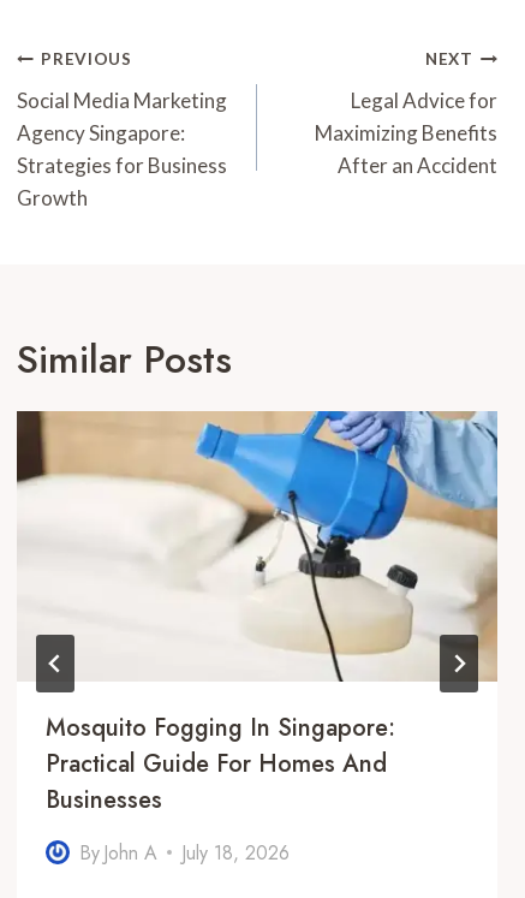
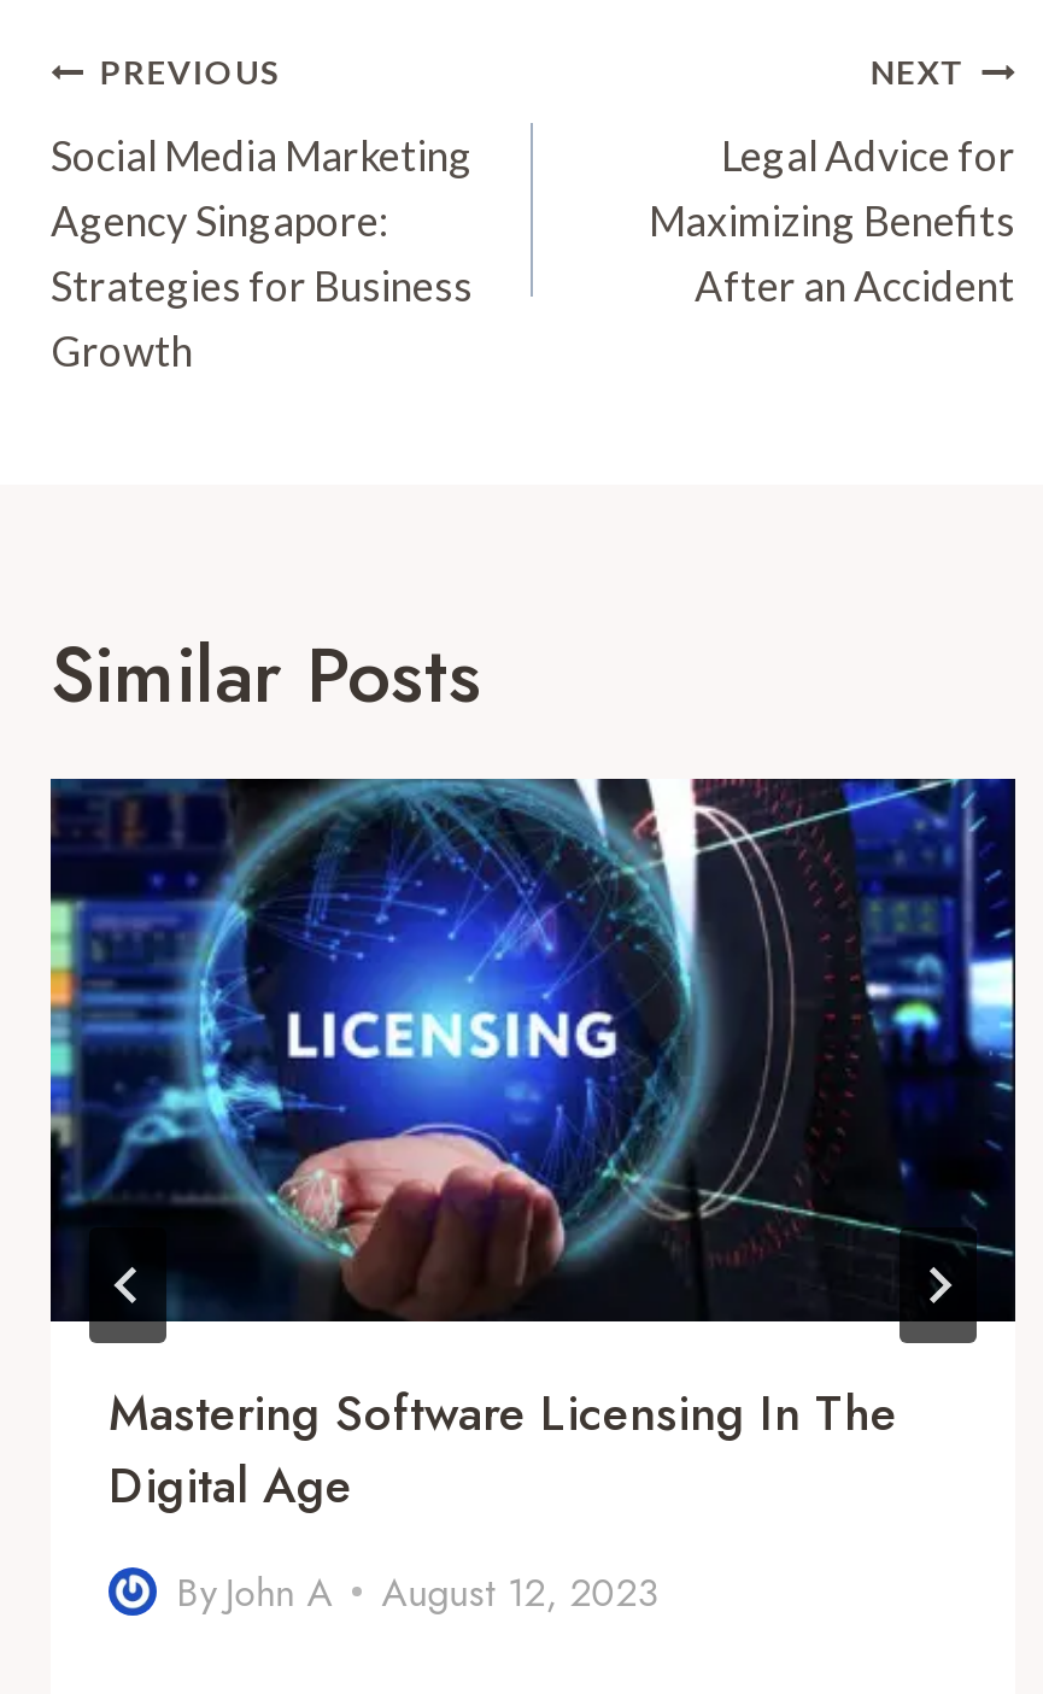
[16,410,499,817] [image] | Mosquito Fogging In Singapore: | Practical Guide For Homes And | Businesses -> [48,776,1018,1521] [image] | Mastering Software Licensing In The | Digital Age
[79,839,290,866] By John A July 18, 2026 -> [176,1564,659,1620] By John A August 12, 2023

